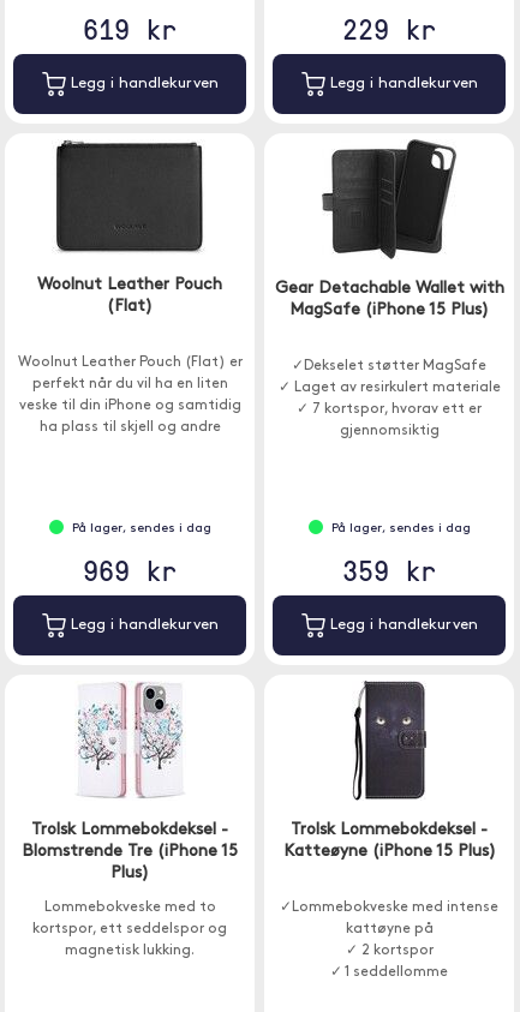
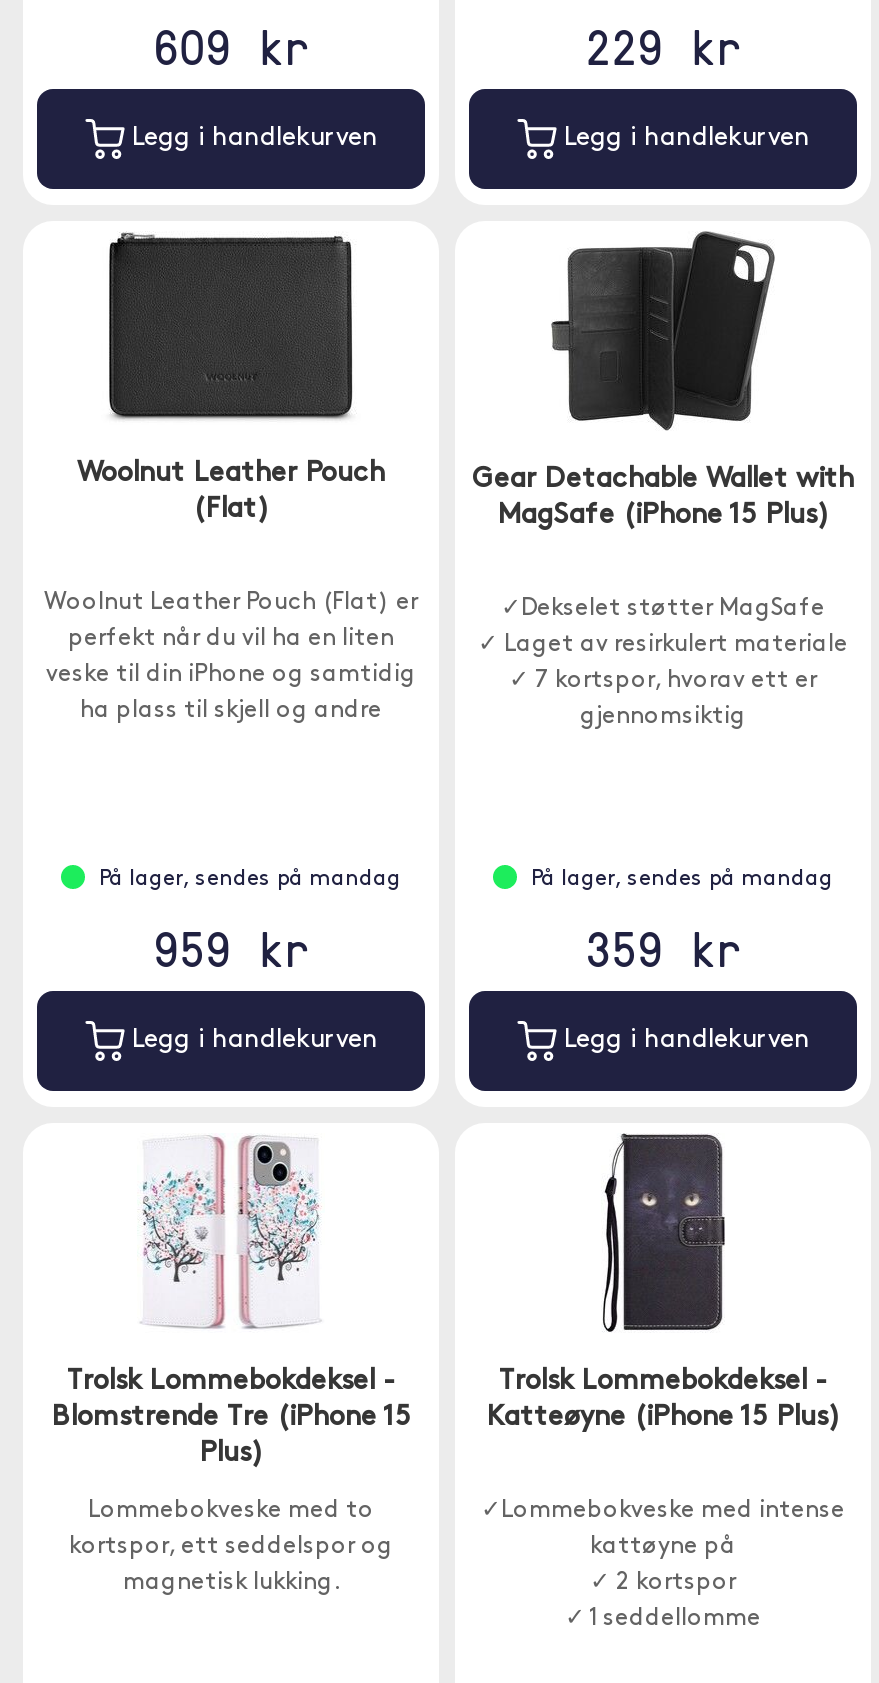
[83,8,177,48] 619 kr -> [153,13,309,79] 609 kr
[71,522,211,535] På lager, sendes i dag -> [99,869,401,891] På lager, sendes på mandag
[331,522,470,535] På lager, sendes i dag -> [531,869,833,891] På lager, sendes på mandag
[83,550,177,589] 969 kr -> [153,915,309,981] 959 kr

